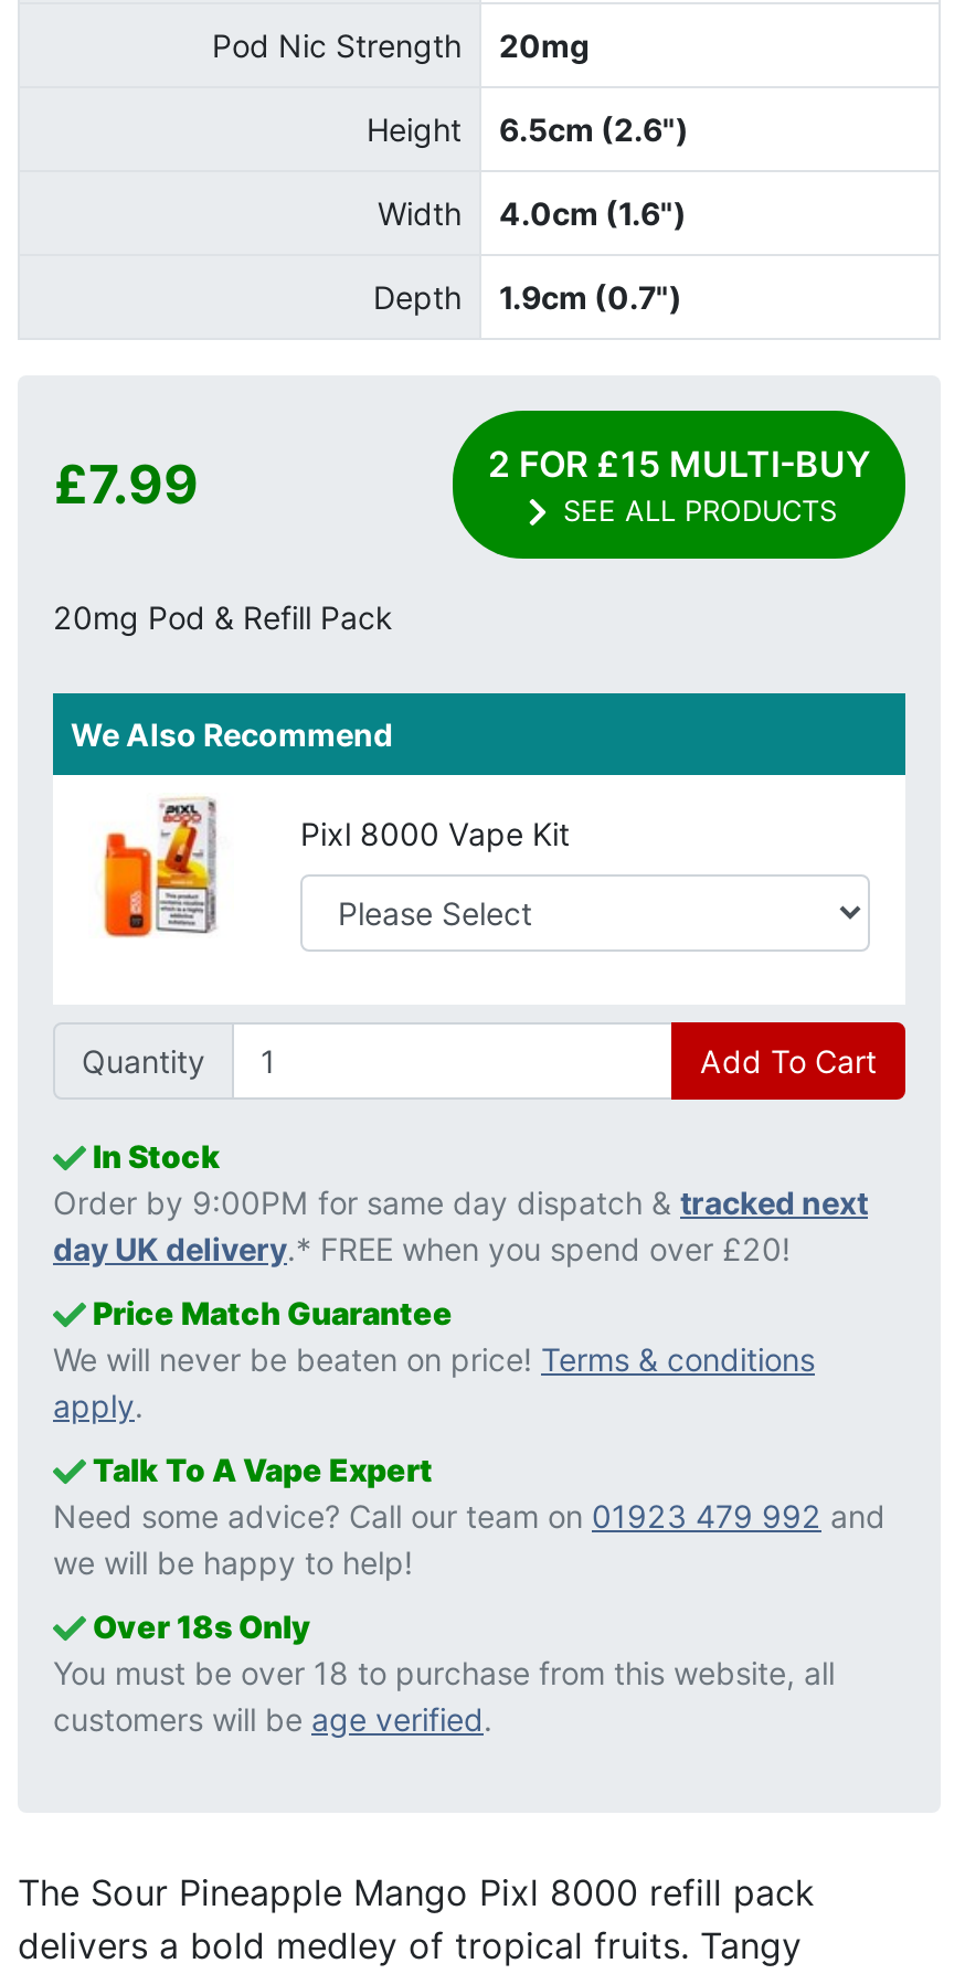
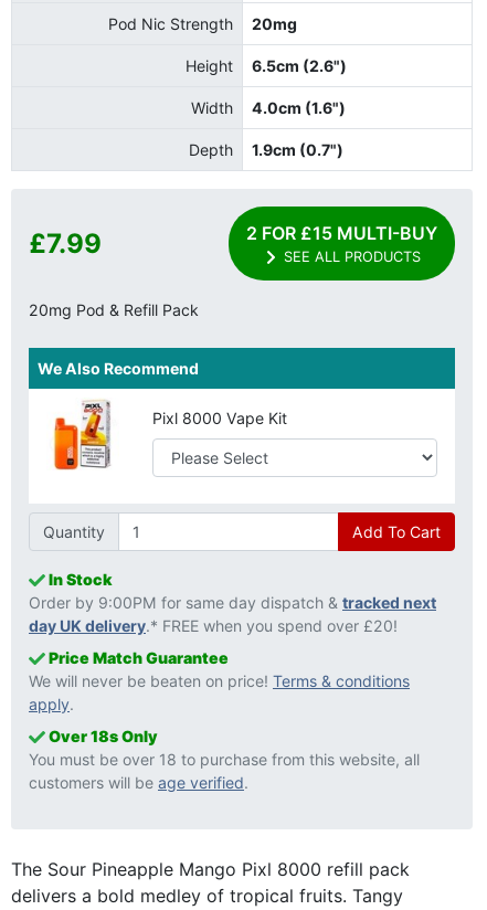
[53,1451,886,1581] Talk To A Vape Expert | Need some advice? Call our team on 01923 479 992 and | we will be happy to help! -> none

